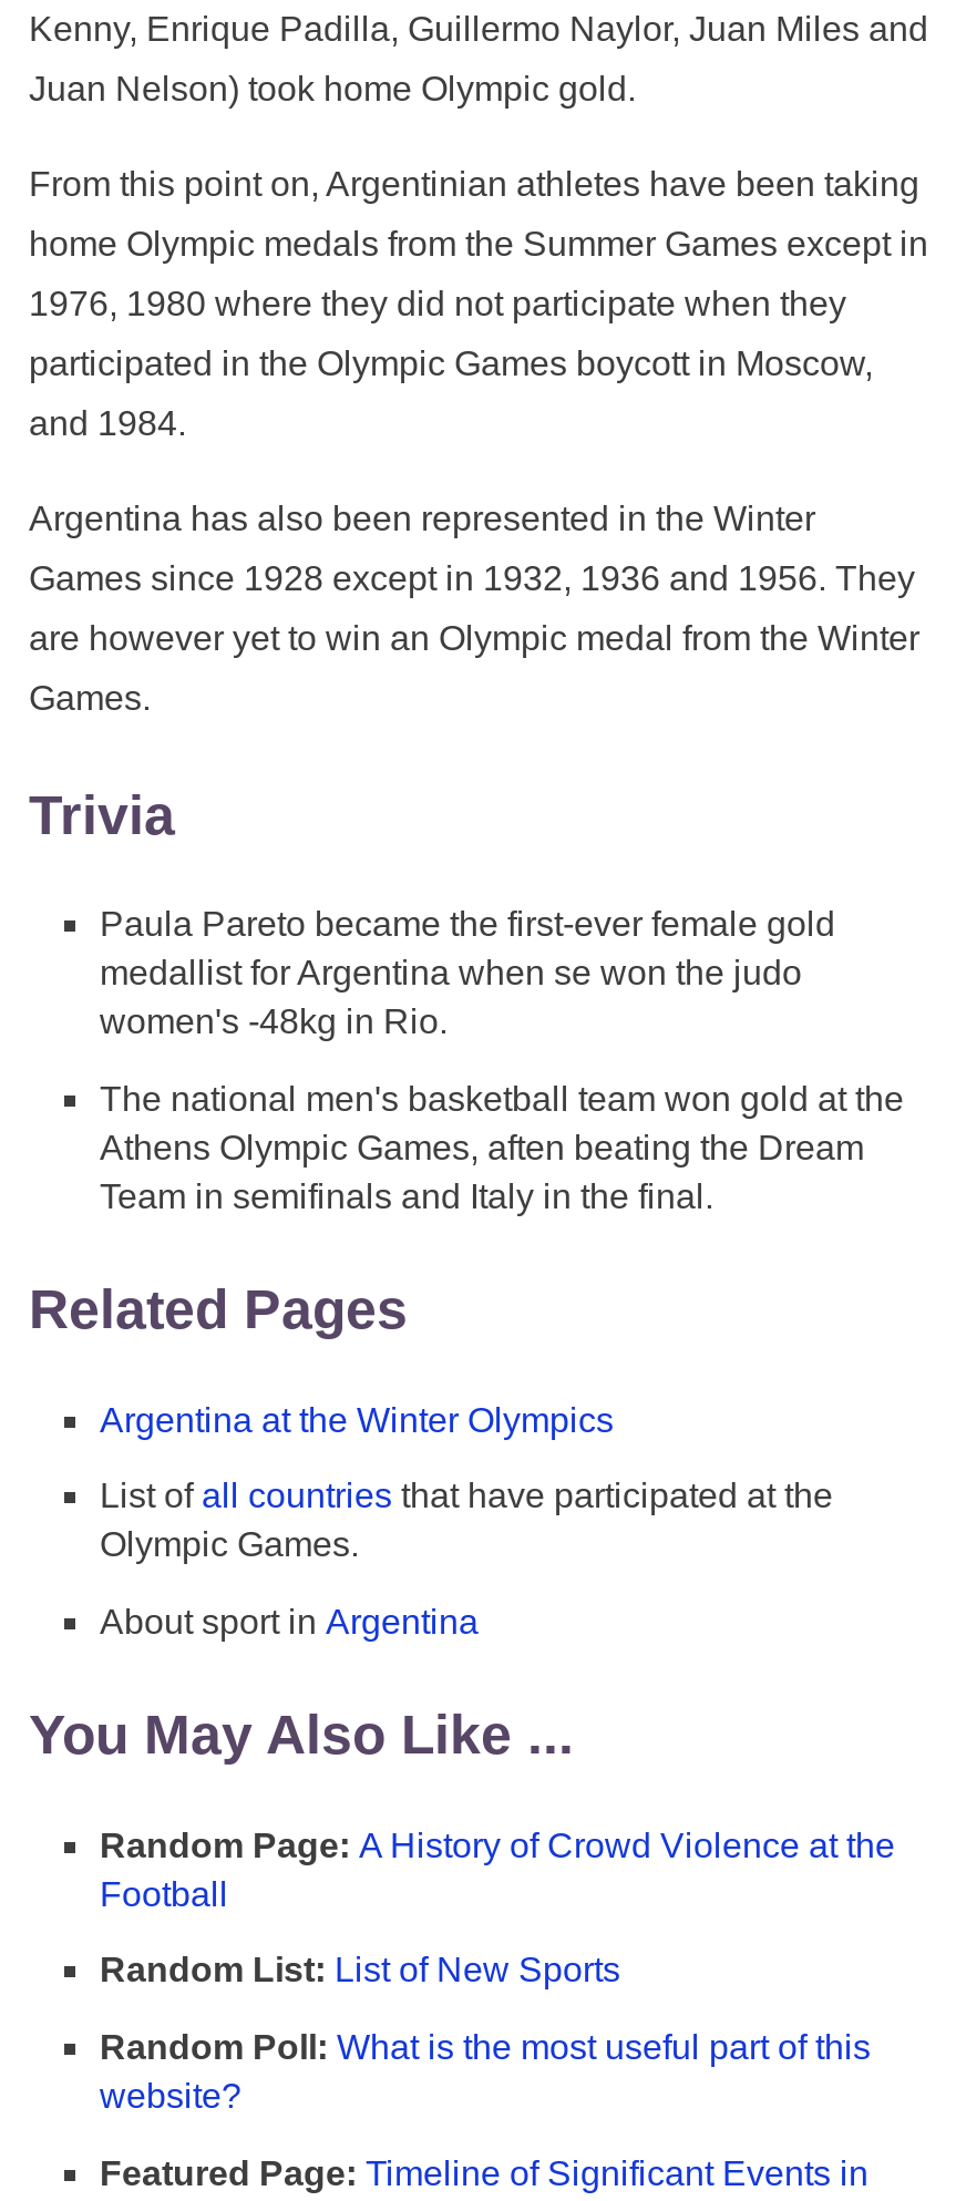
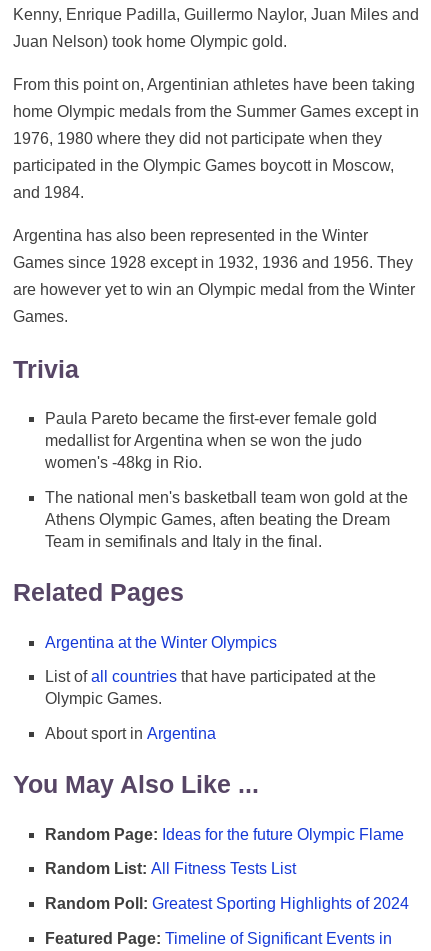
[100,1826,895,1912] Random Page: A History of Crowd Violence at the | Football -> [45,826,404,843] Random Page: Ideas for the future Olympic Flame
[100,1952,620,1989] Random List: List of New Sports -> [45,860,296,877] Random List: All Fitness Tests List
[100,2029,871,2115] Random Poll: What is the most useful part of this | website? -> [45,895,409,912] Random Poll: Greatest Sporting Highlights of 2024

